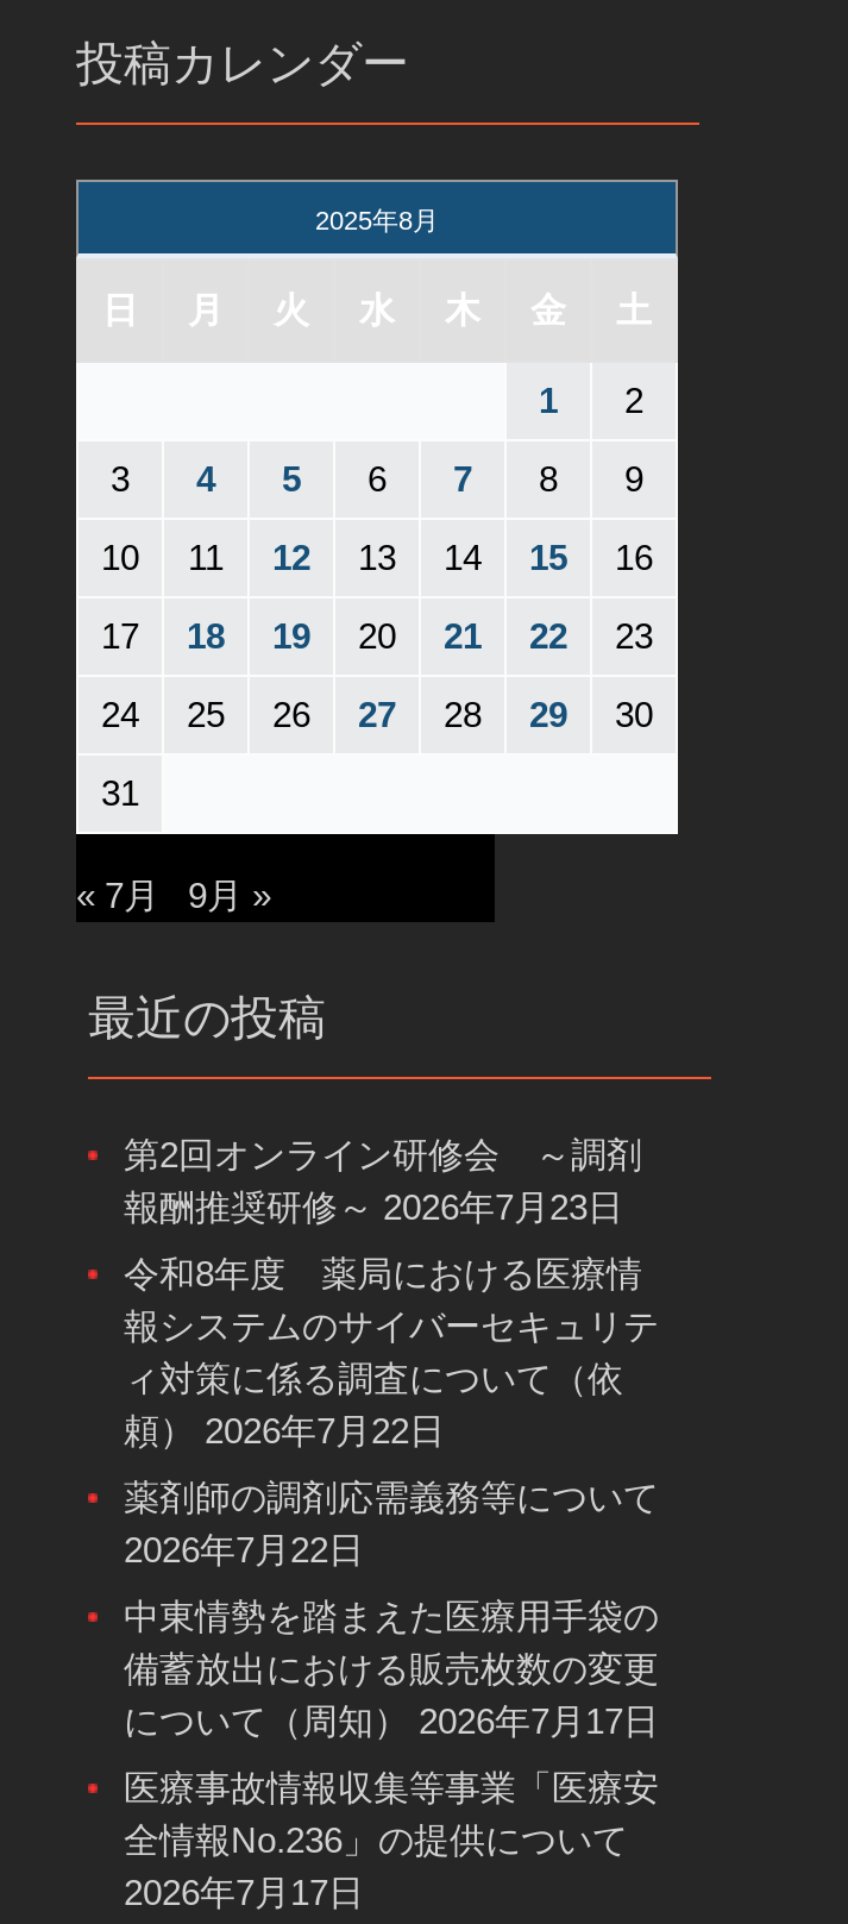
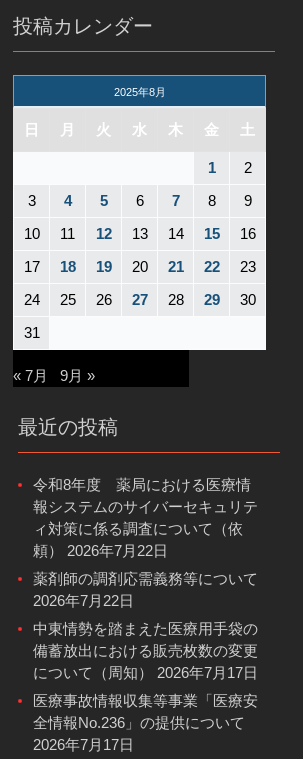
[124,1135,642,1228] 第2回オンライン研修会 ～調剤 | 報酬推奨研修～ 2026年7月23日 -> none

